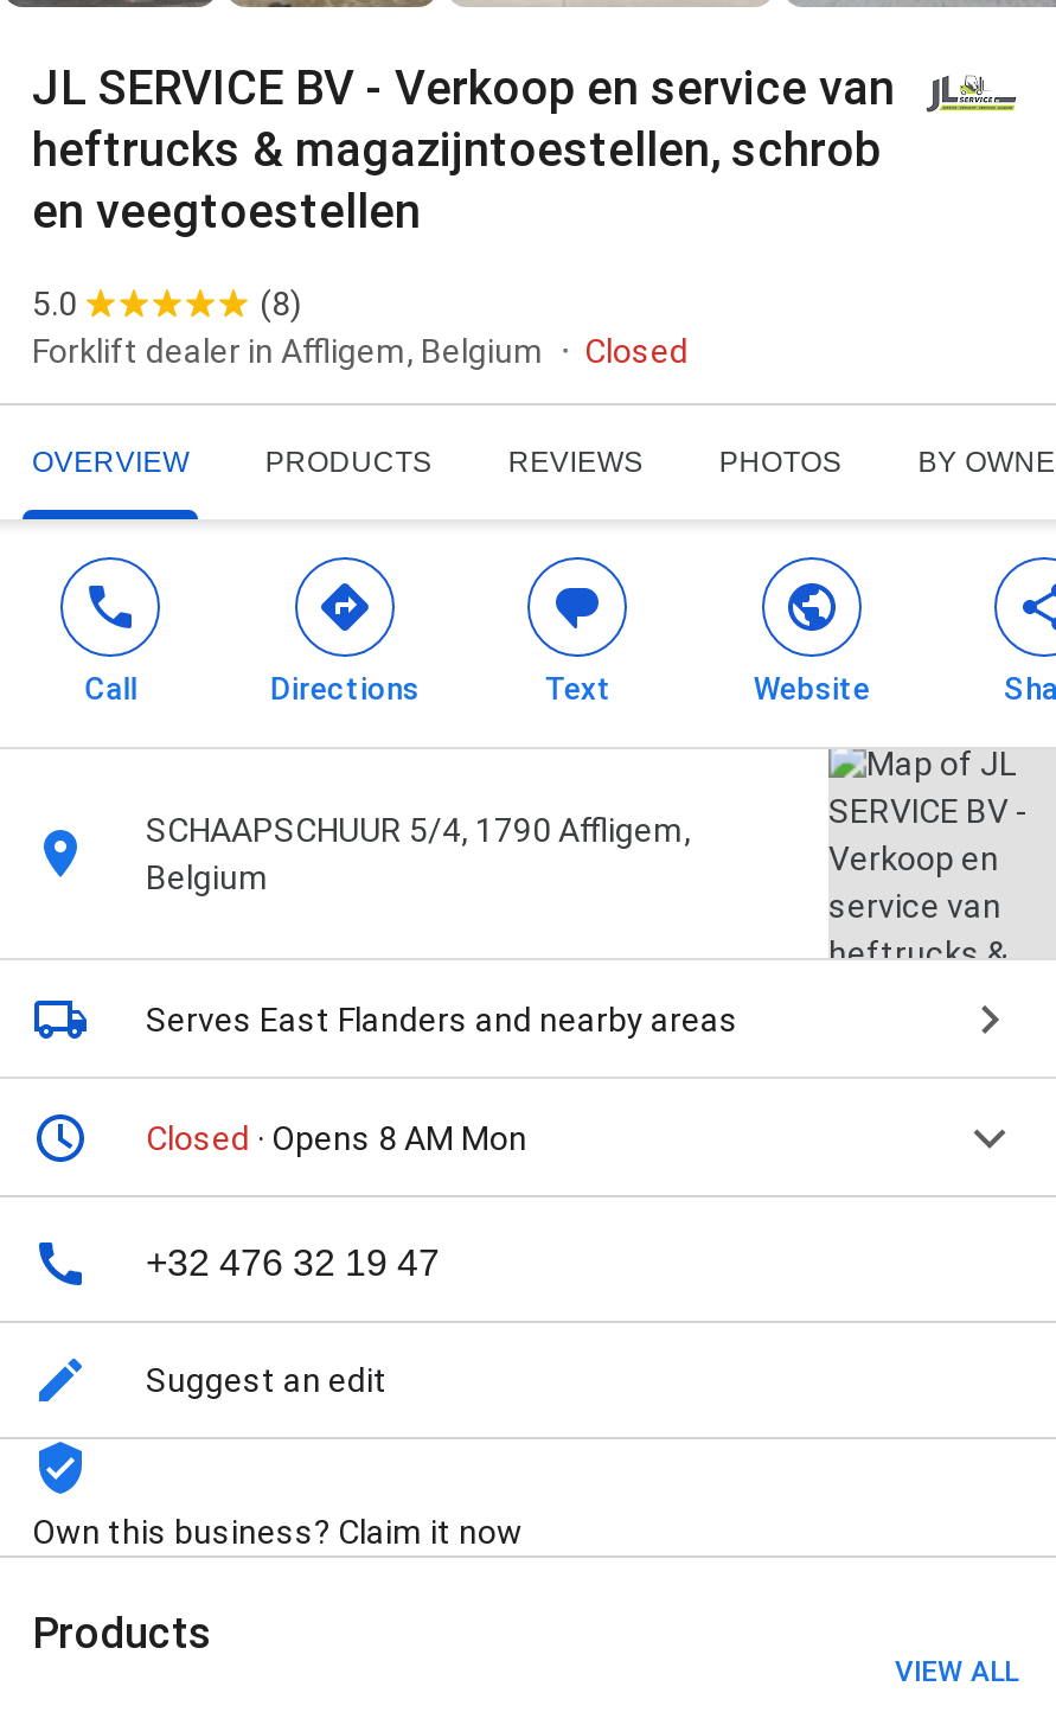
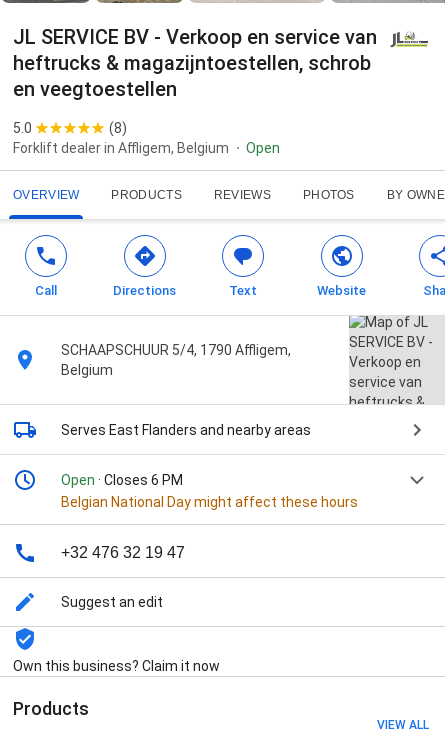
[584,332,689,370] Closed -> [246,140,280,156] Open
[146,1120,527,1158] Closed · Opens 8 AM Mon -> [61,472,358,510] Open · Closes 6 PM | Belgian National Day might affect these hours

